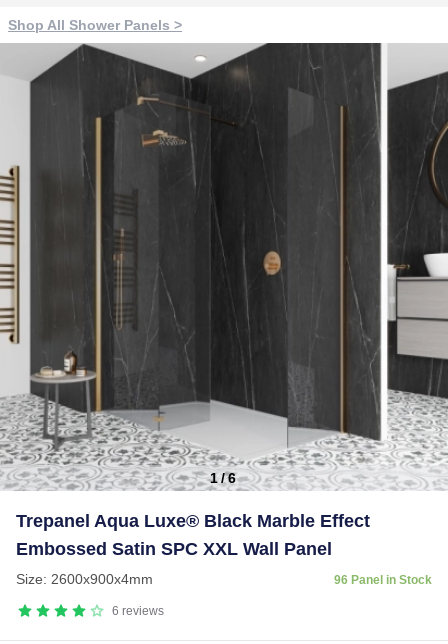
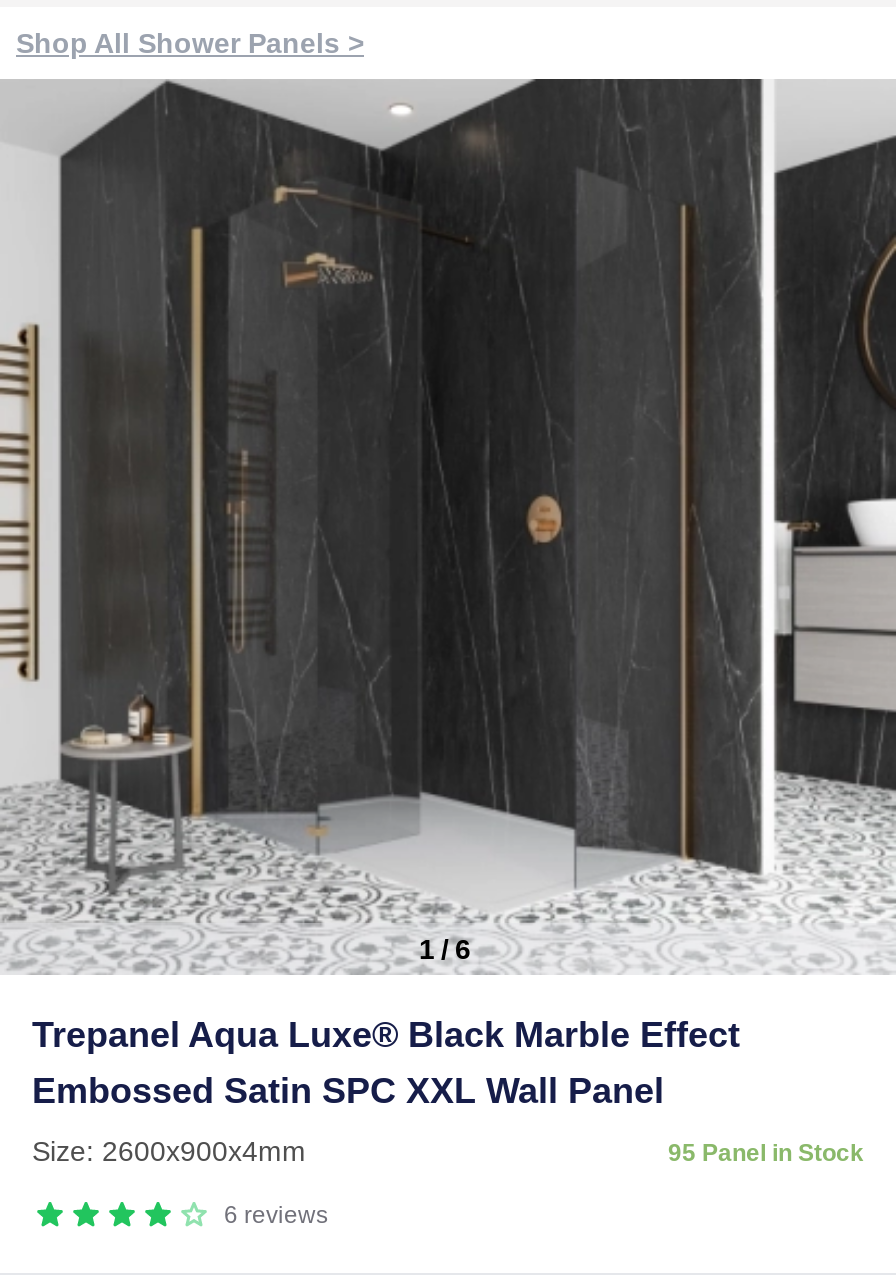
[334,573,432,587] 96 Panel in Stock -> [668,1139,864,1167] 95 Panel in Stock

